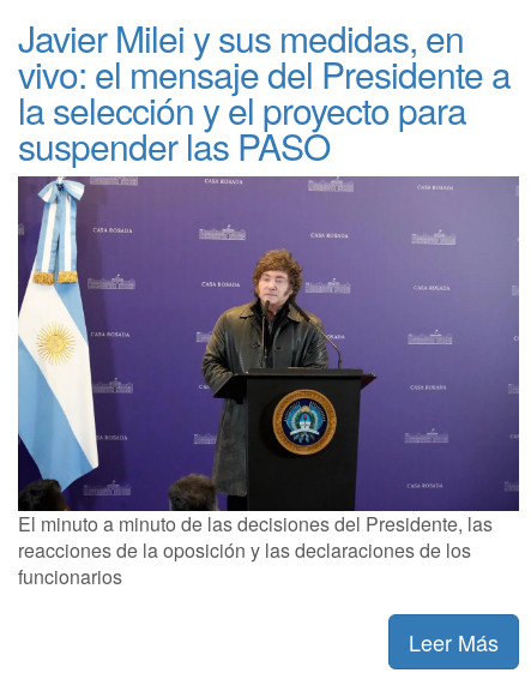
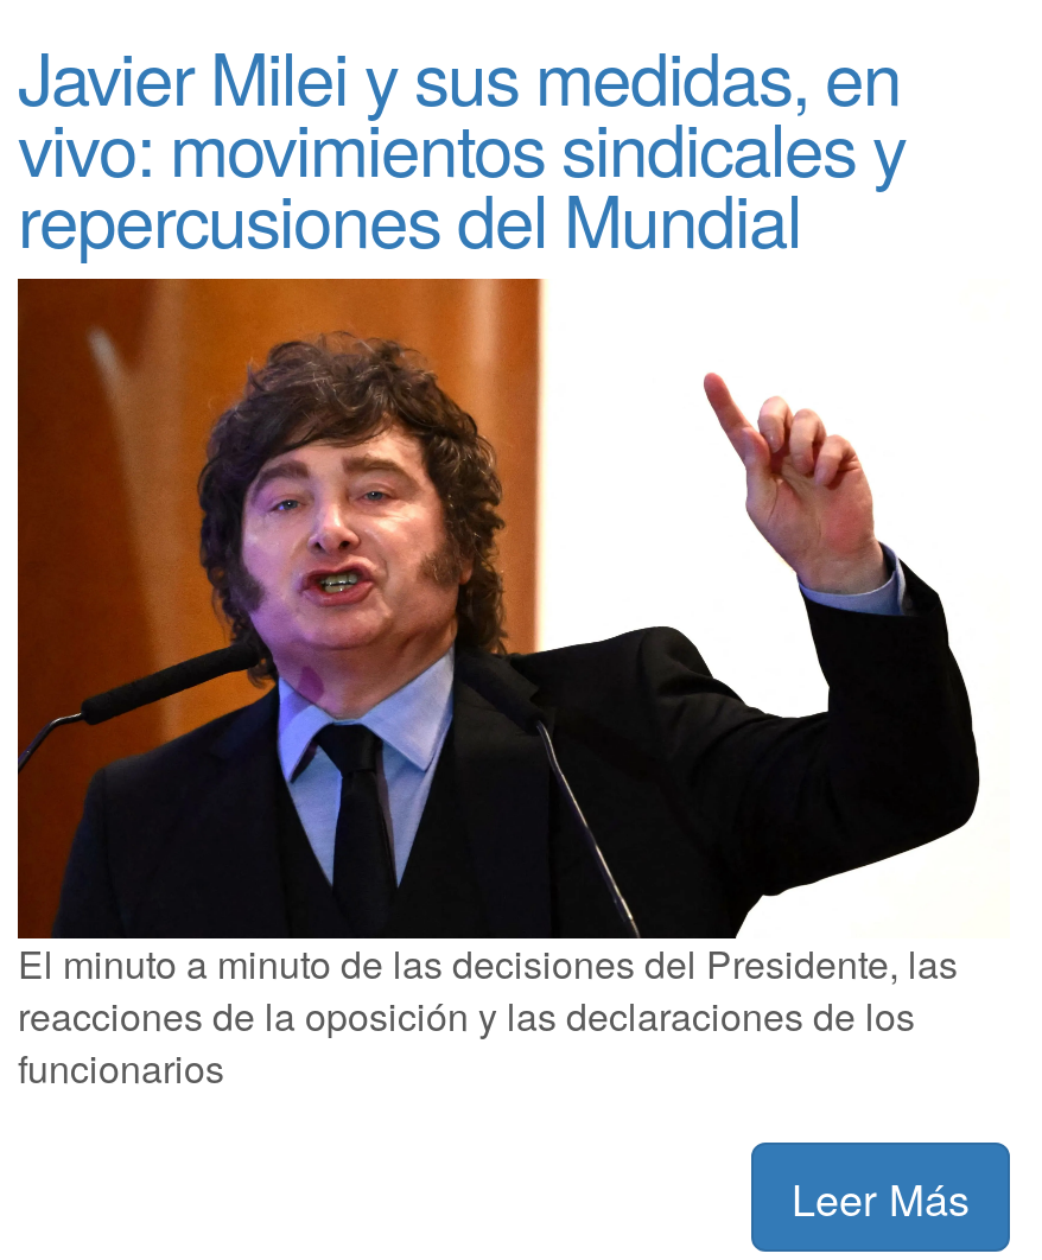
[18,48,511,172] vivo: el mensaje del Presidente a | la selección y el proyecto para | suspender las PASO -> [18,96,906,269] vivo: movimientos sindicales y | repercusiones del Mundial
[17,175,520,512] [image] -> [15,349,1010,940] [image]

